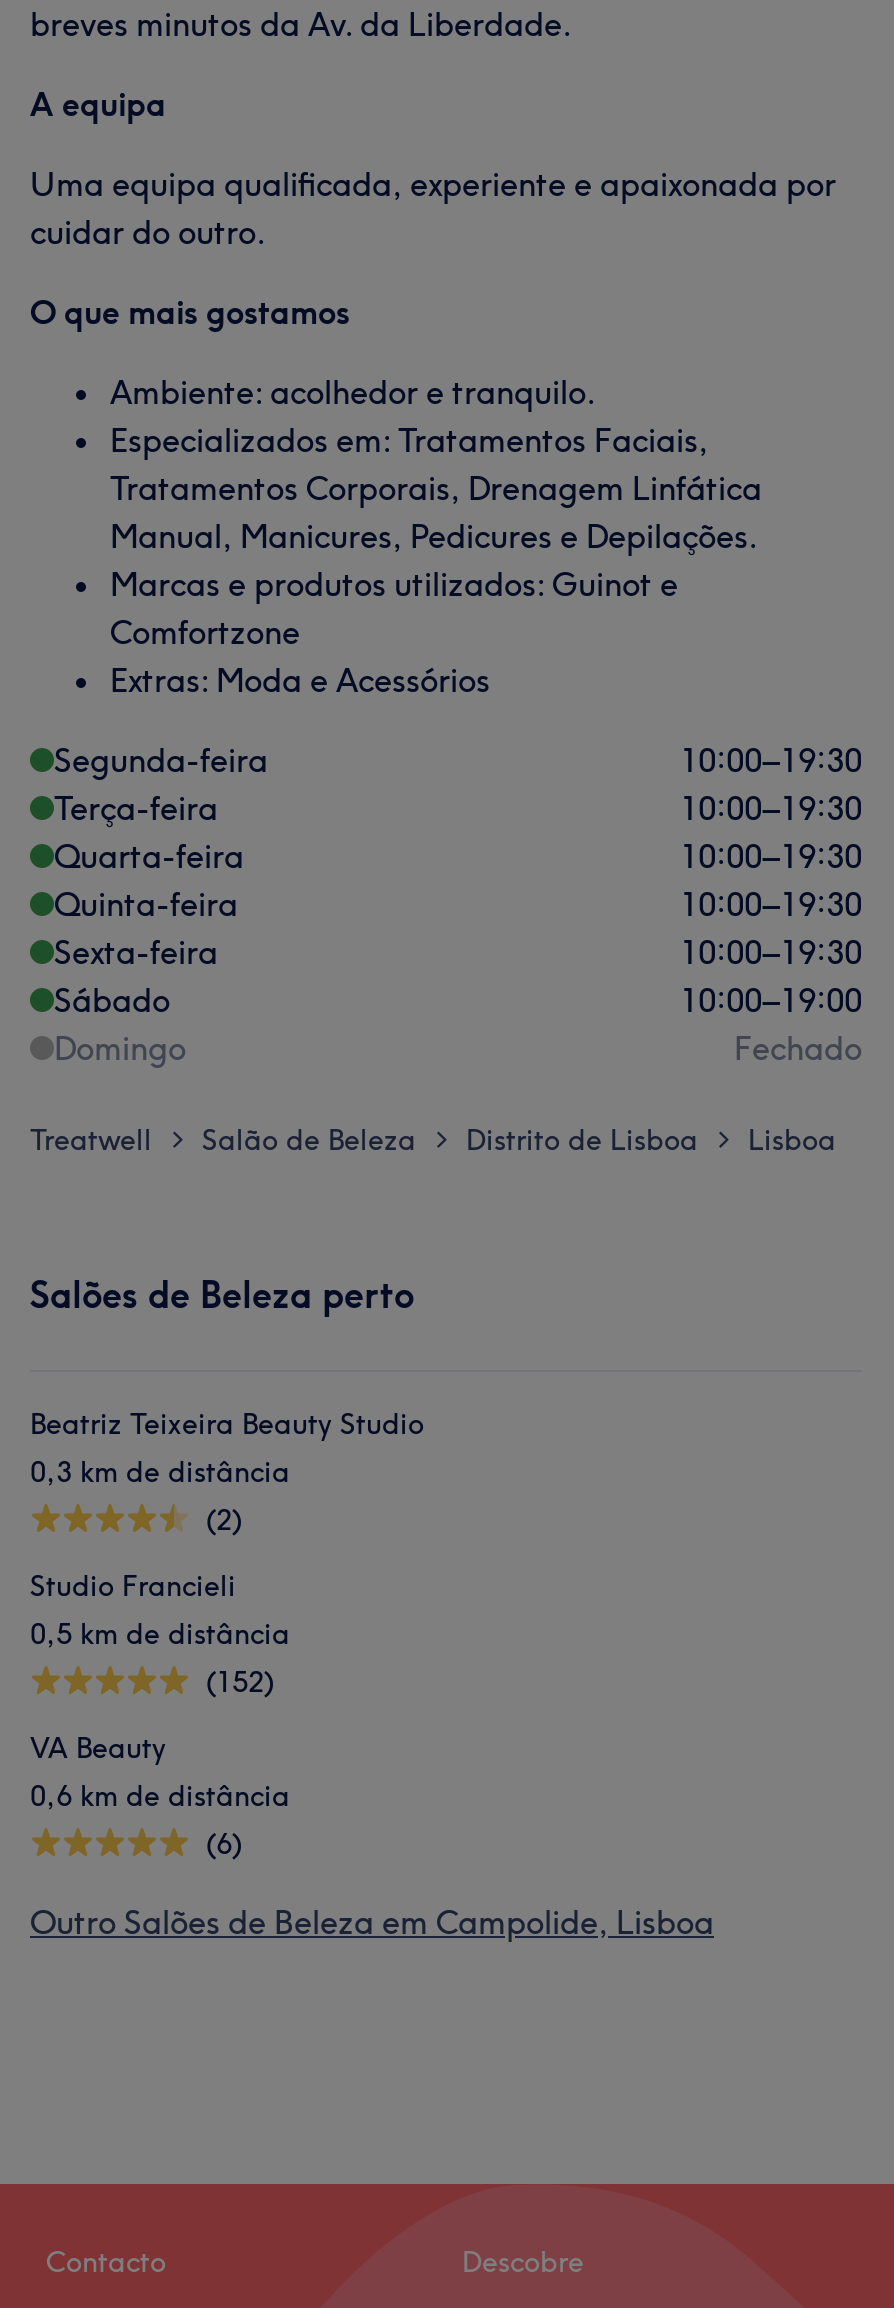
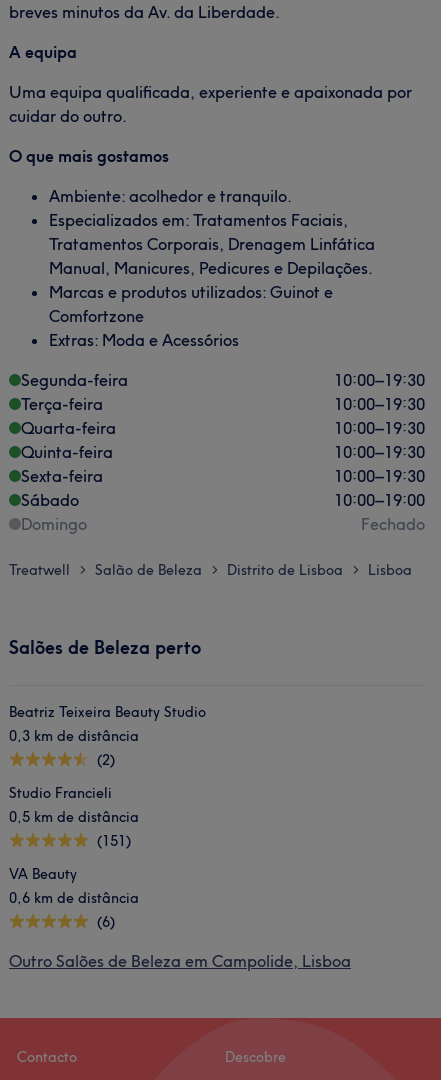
[206,1664,274,1700] (152) -> [97,832,131,850] (151)

